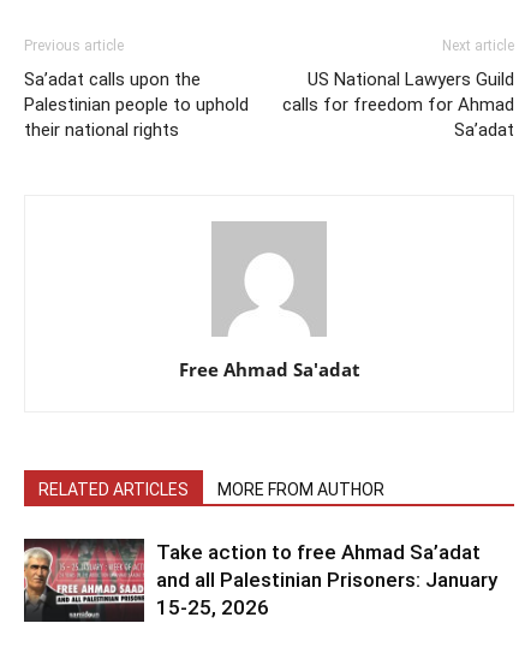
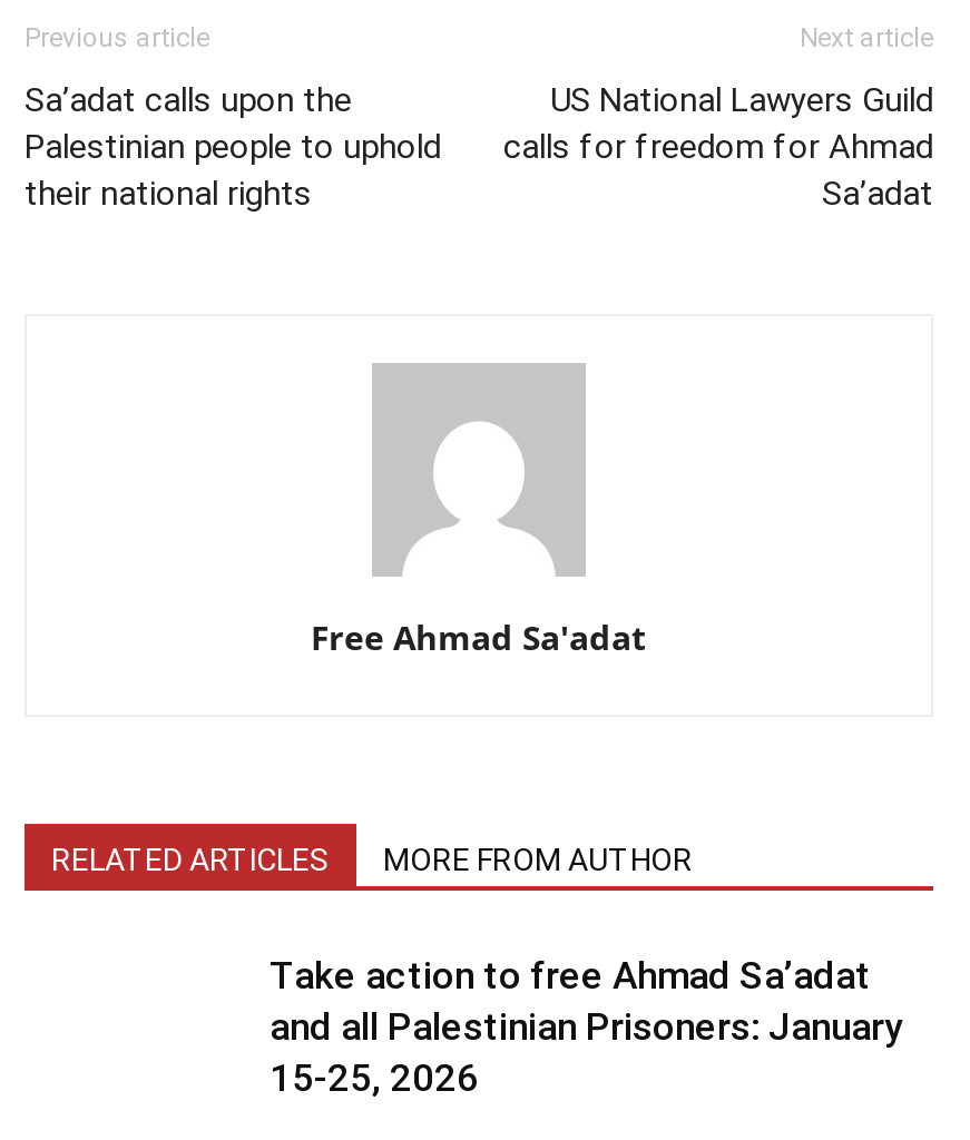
[23,538,145,623] [image] -> none

